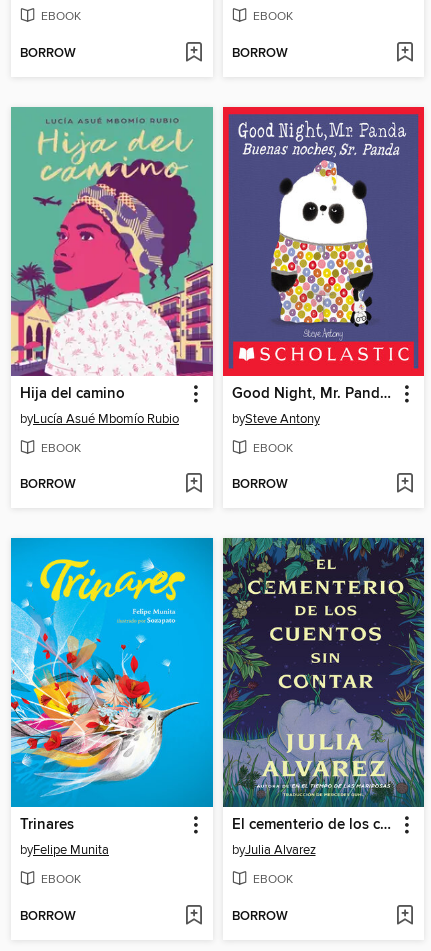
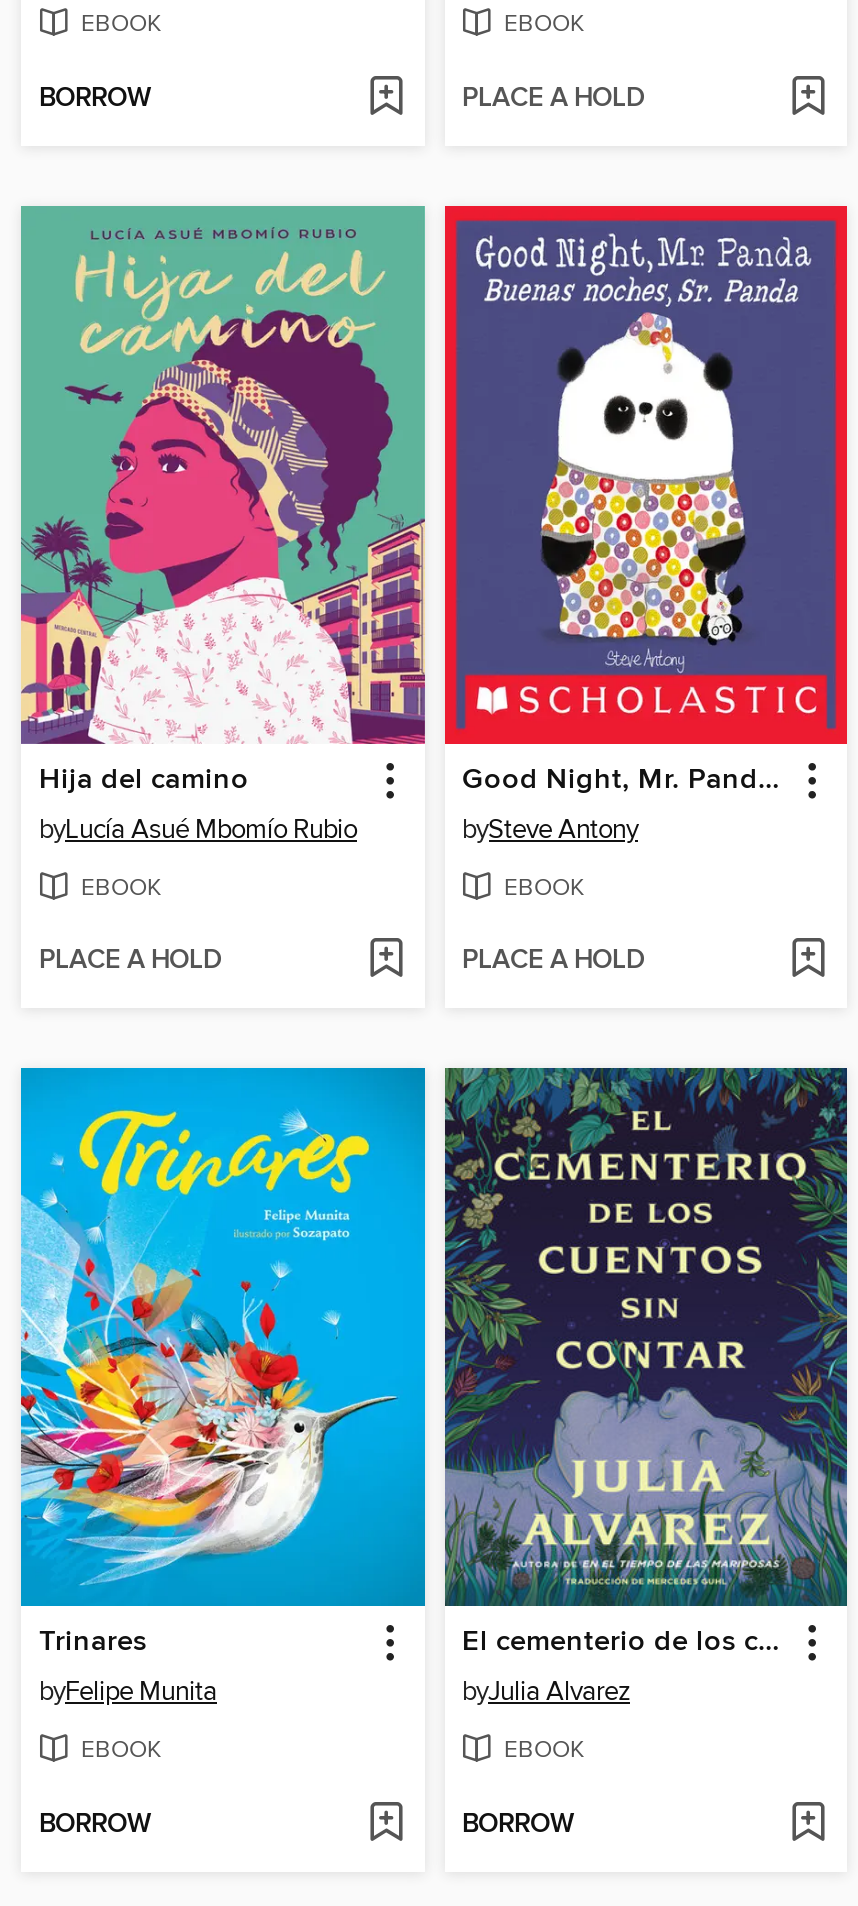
[231,45,287,62] BORROW -> [462,82,644,116] PLACE A HOLD
[20,476,76,493] BORROW -> [39,945,221,979] PLACE A HOLD
[231,476,287,493] BORROW -> [462,945,644,979] PLACE A HOLD

